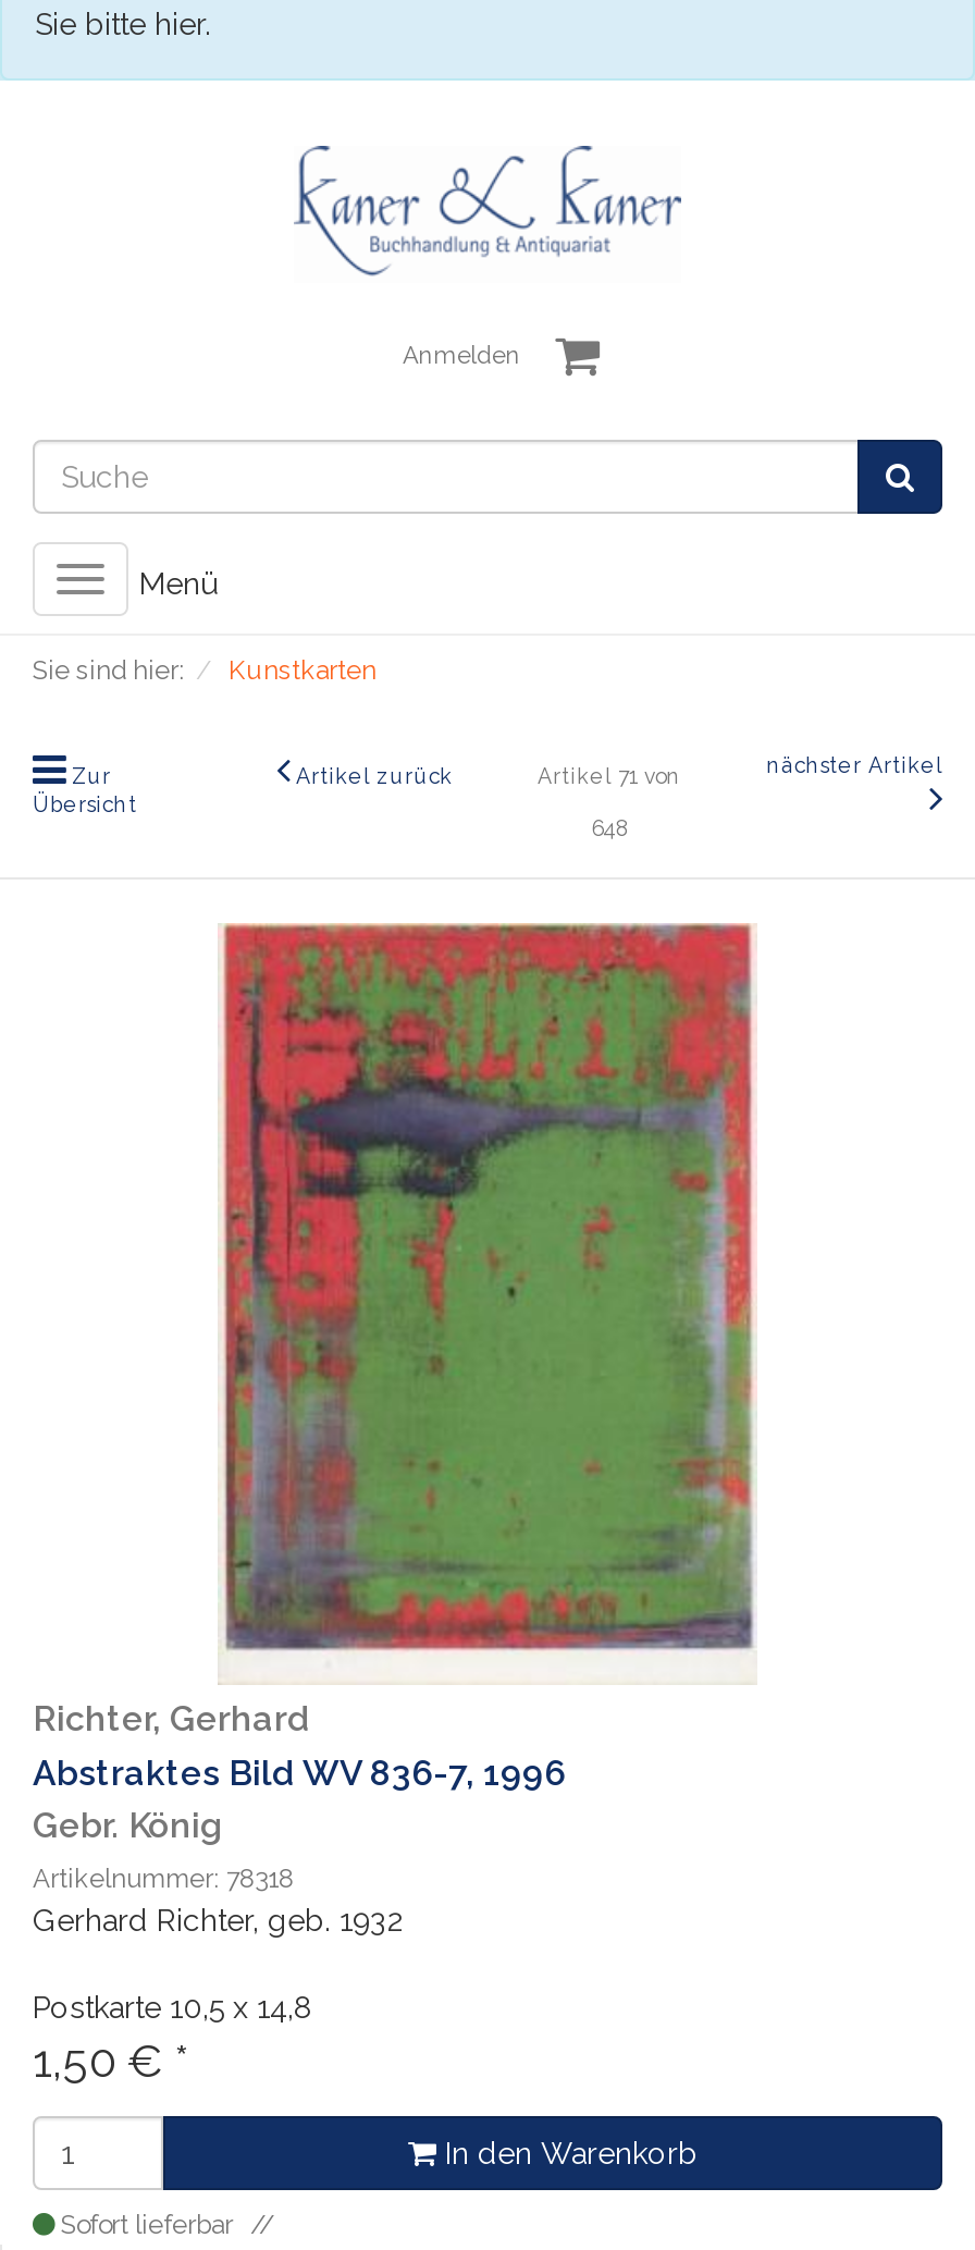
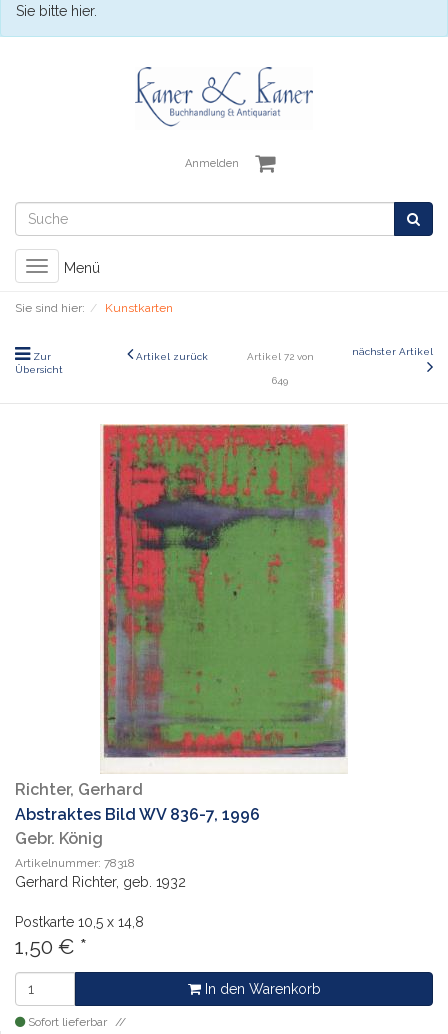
[538,764,681,788] Artikel 71 von -> [246,351,313,362] Artikel 72 von
[592,816,627,840] 648 -> [272,375,288,386] 649

